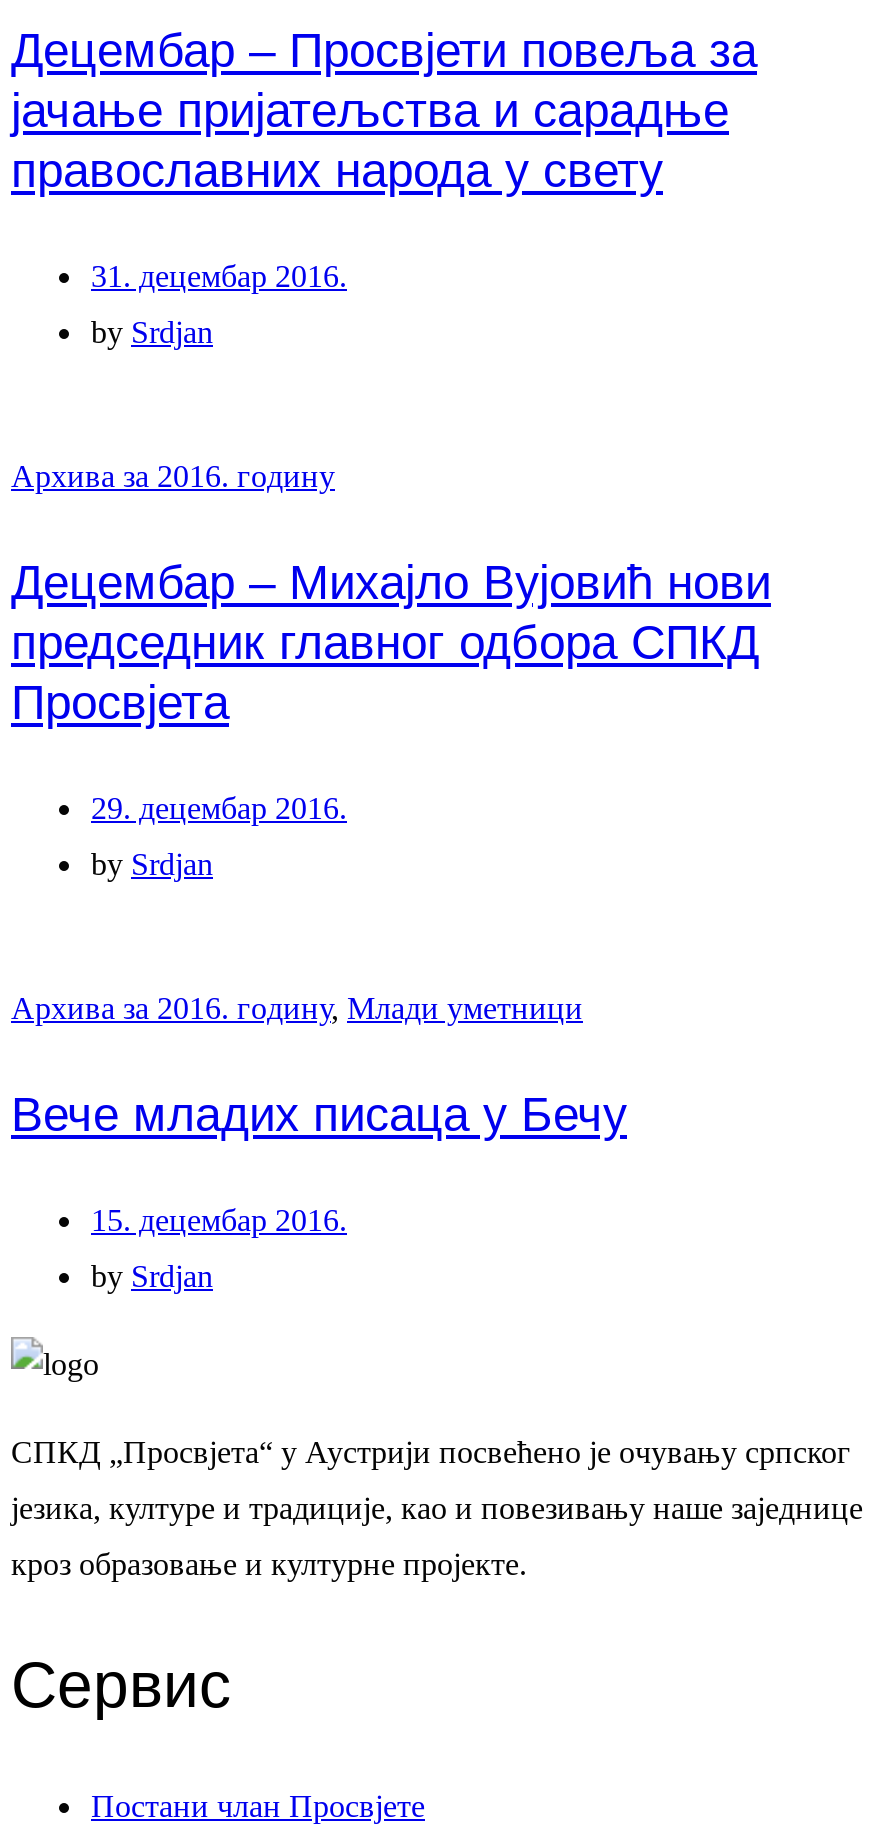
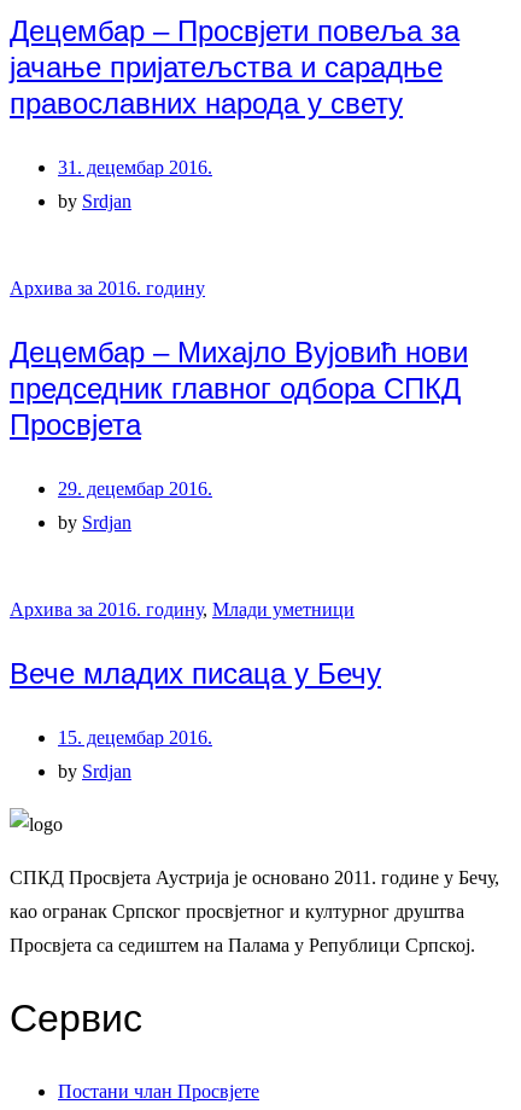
[11,1435,851,1469] СПКД „Просвјета“ у Аустрији посвећено је очувању српског -> [10,867,499,888] СПКД Просвјета Аустрија је основано 2011. гoдине у Бечу,
[11,1491,863,1525] језика, културе и традиције, као и повезивању наше заједнице -> [10,901,464,921] као огранак Српског просвјетног и културног друштва
[11,1547,527,1581] кроз образовање и културне пројекте. -> [10,935,475,955] Просвјета са седиштем на Палама у Републици Српској.

